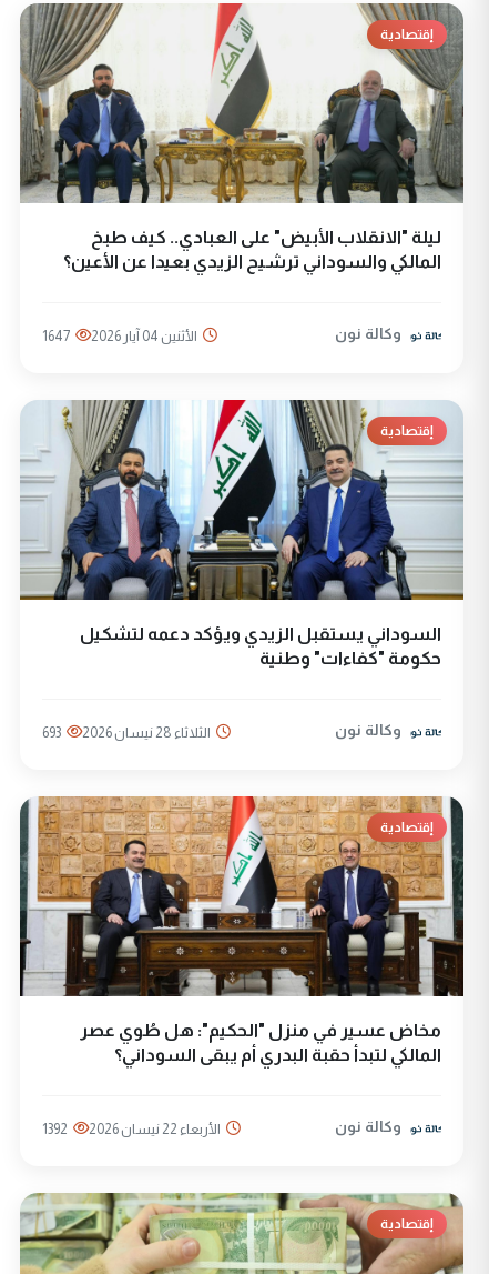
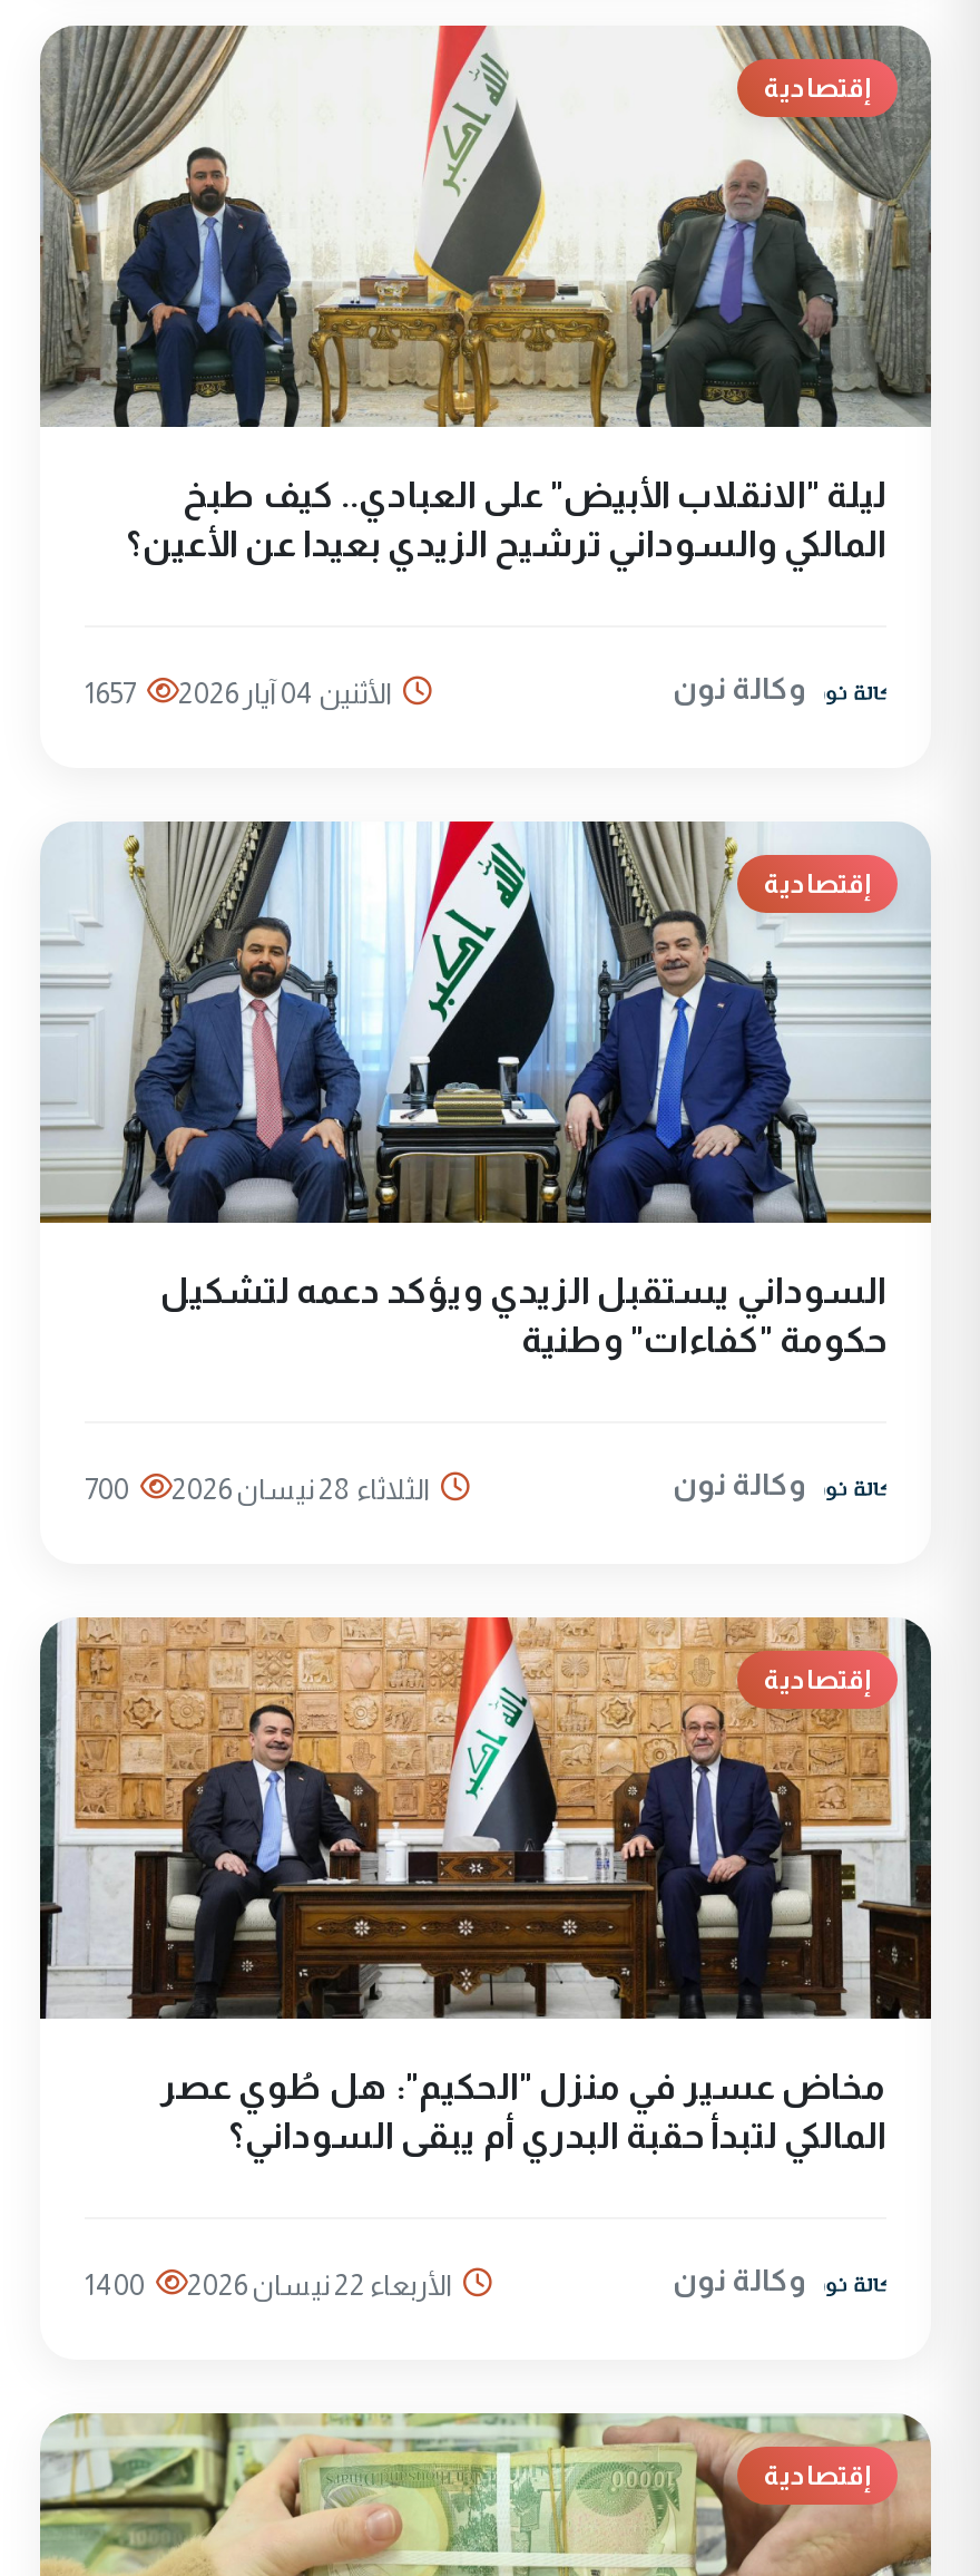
[42,327,70,344] 1647 -> [85,675,136,709] 1657
[42,724,61,740] 693 -> [85,1471,129,1505] 700
[42,1120,68,1137] 1392 -> [85,2267,145,2301] 1400

